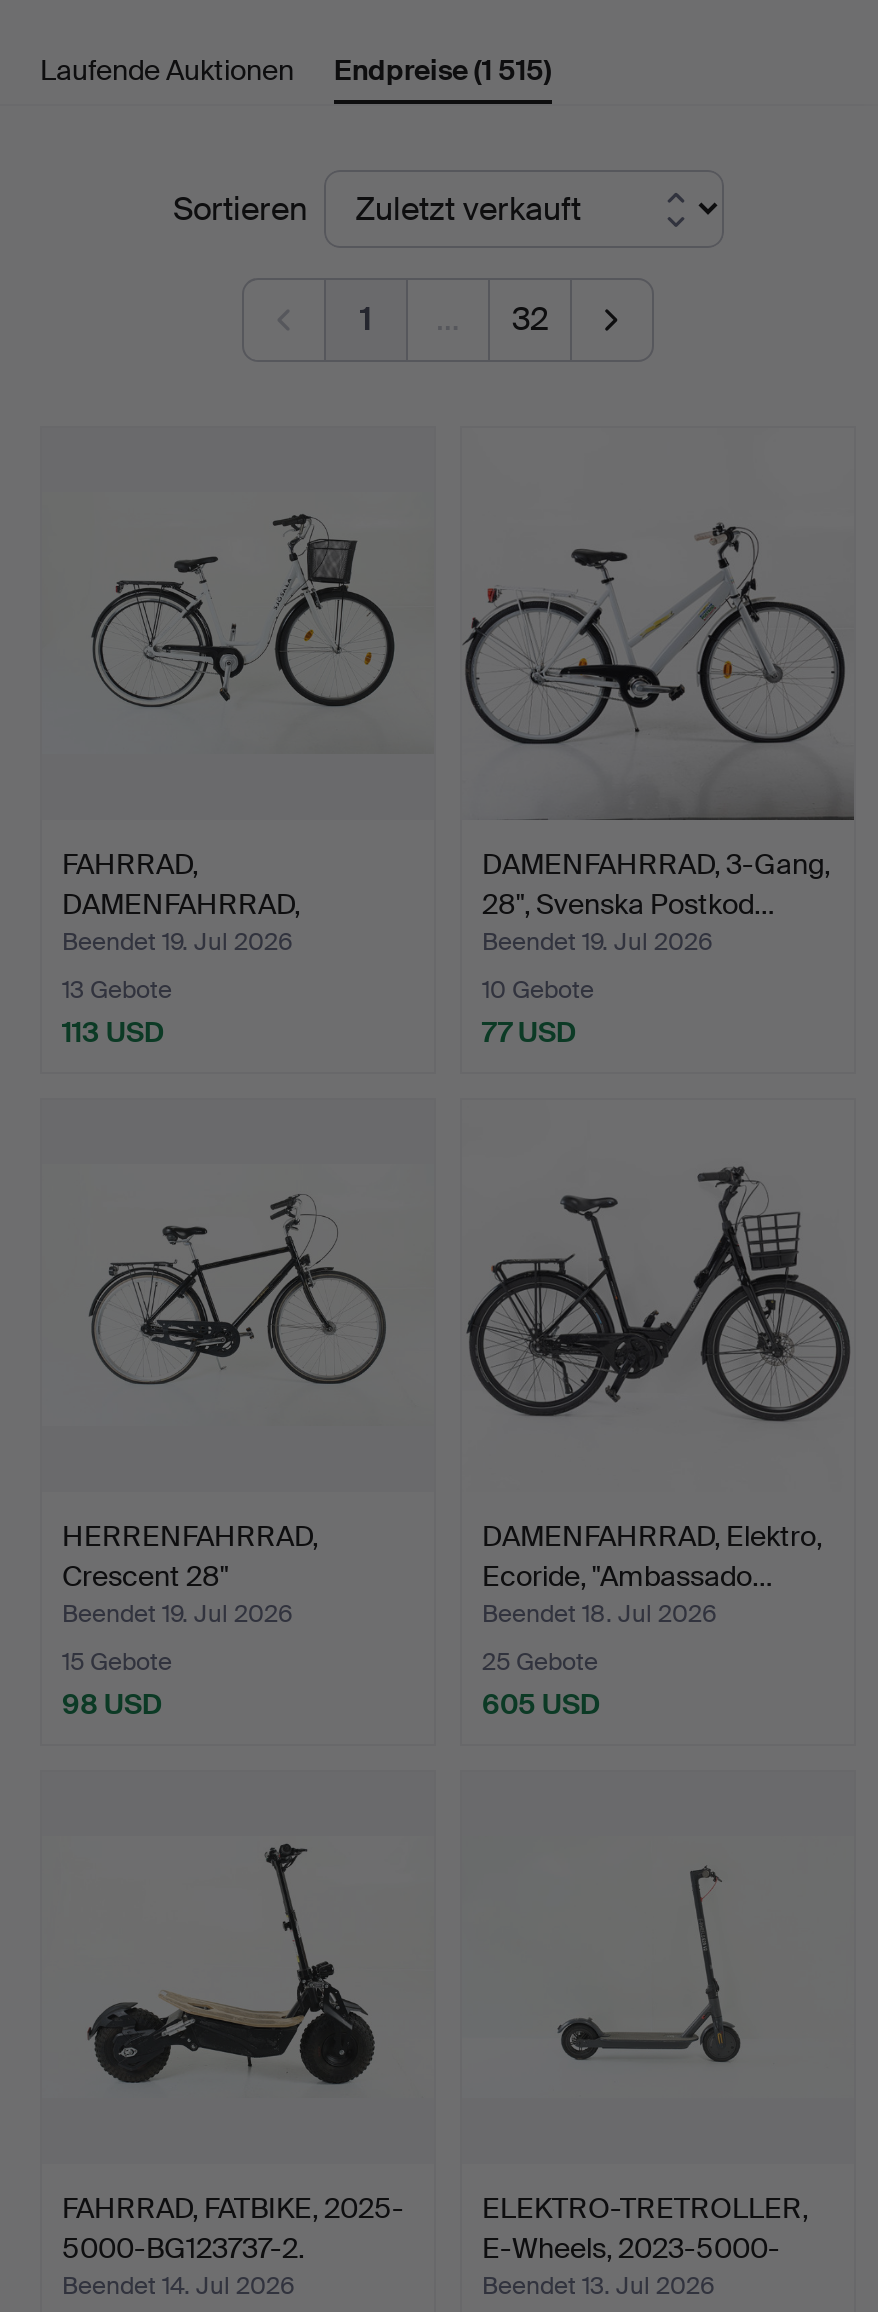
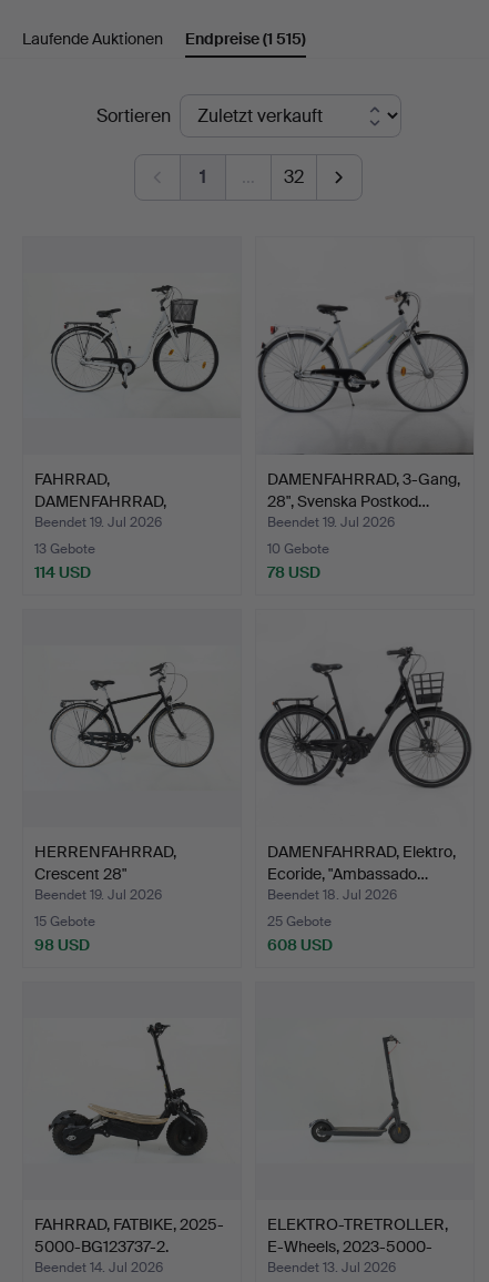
[62,1013,164,1049] 113 USD -> [34,562,91,582] 114 USD
[482,1013,576,1049] 77 USD -> [267,562,320,582] 78 USD
[482,1685,600,1721] 605 USD -> [267,935,333,955] 608 USD

